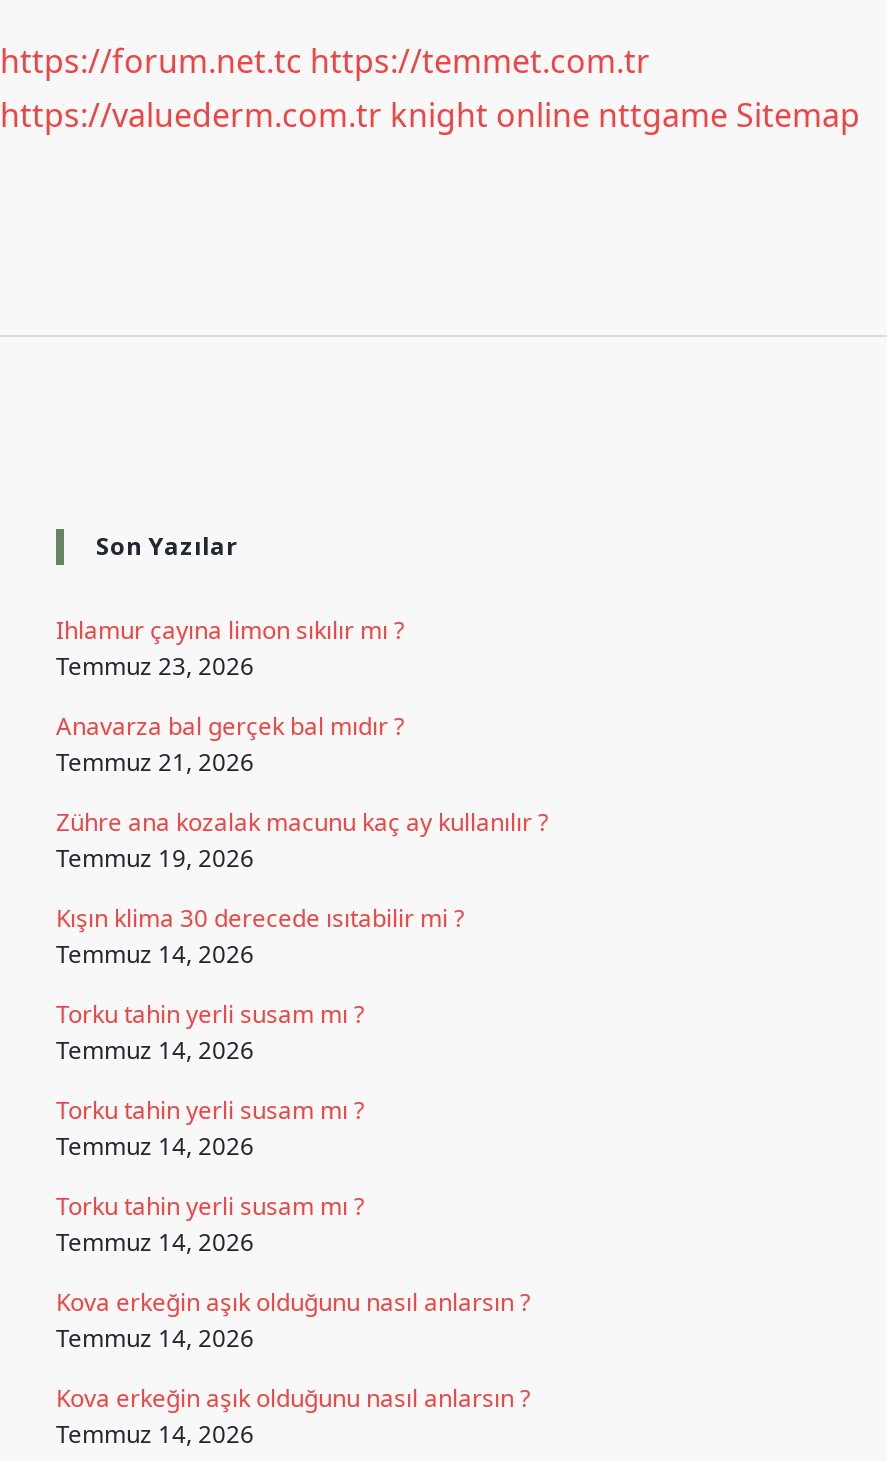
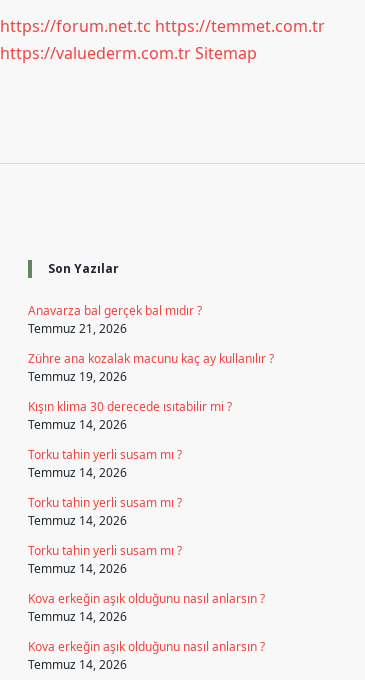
[0,93,860,137] https://valuederm.com.tr knight online nttgame Sitemap -> [0,42,257,64] https://valuederm.com.tr Sitemap
[56,613,404,683] Ihlamur çayına limon sıkılır mı ? | Temmuz 23, 2026 -> none

